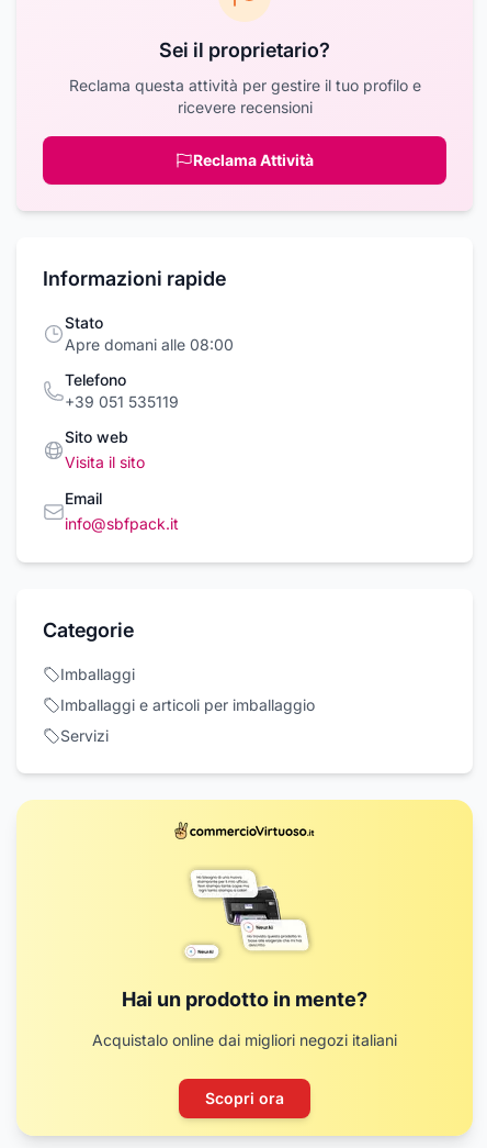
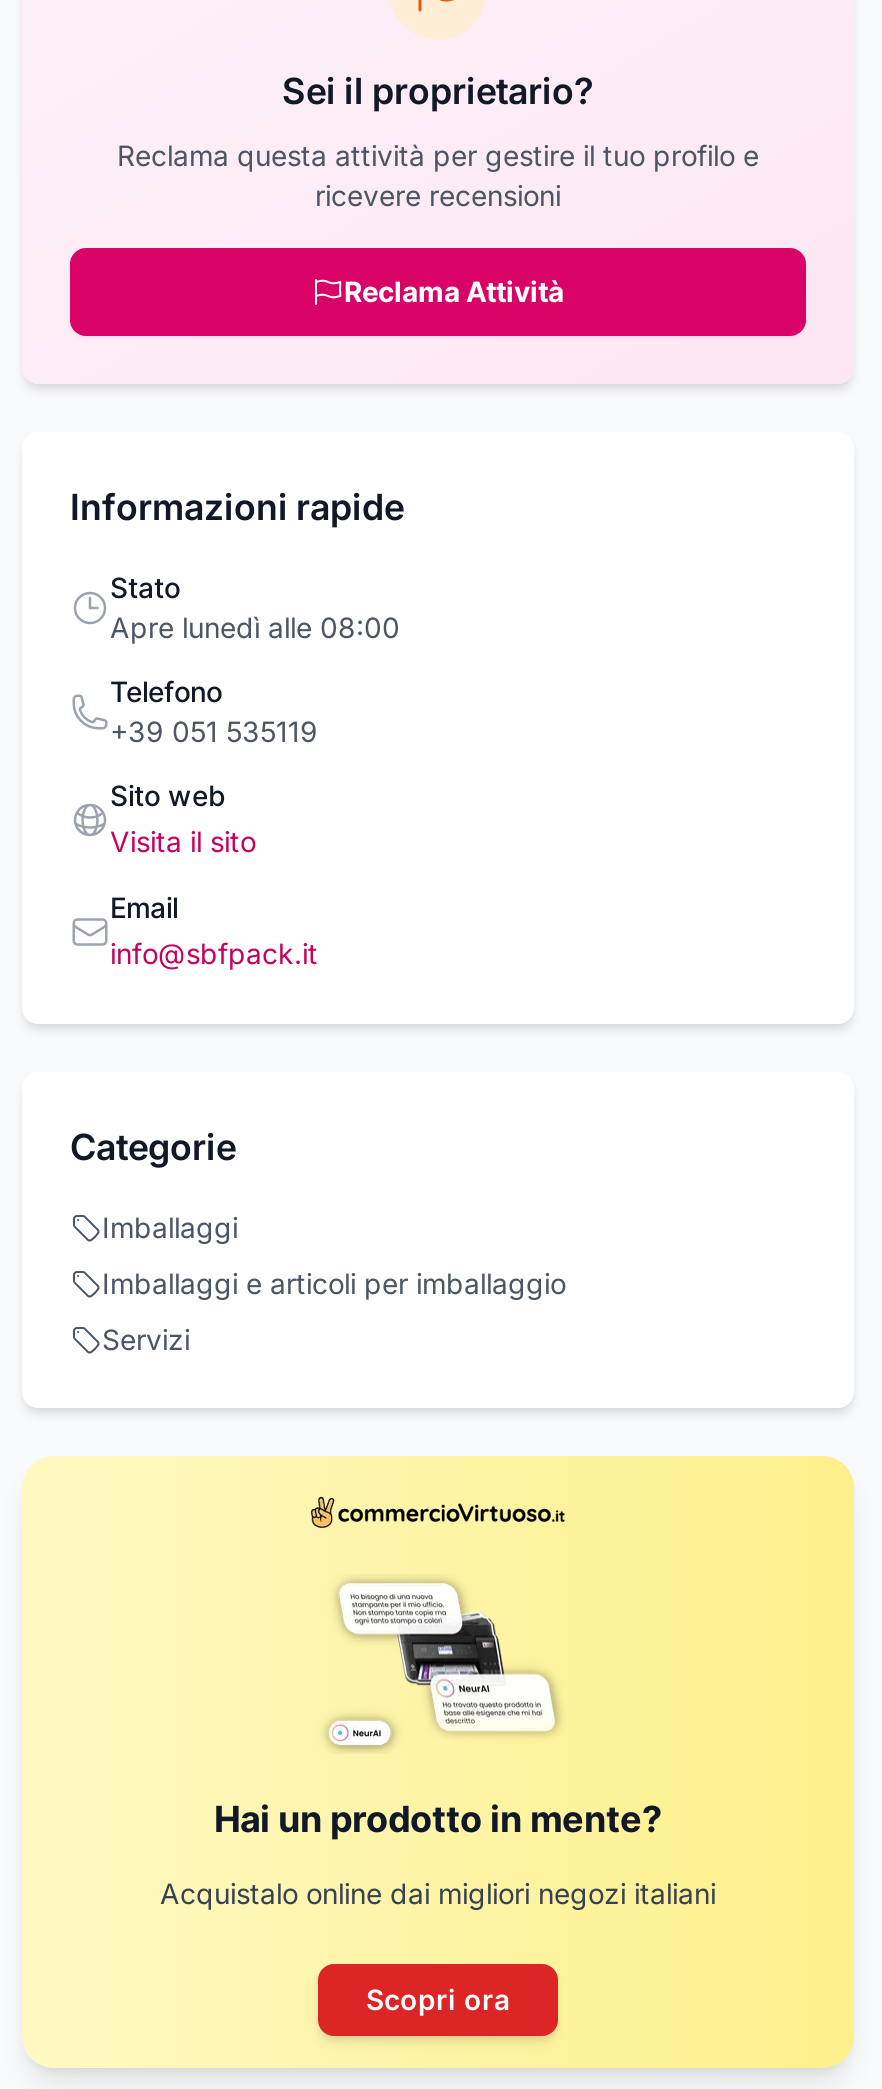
[65,335,234,354] Apre domani alle 08:00 -> [110,610,400,644] Apre lunedì alle 08:00

